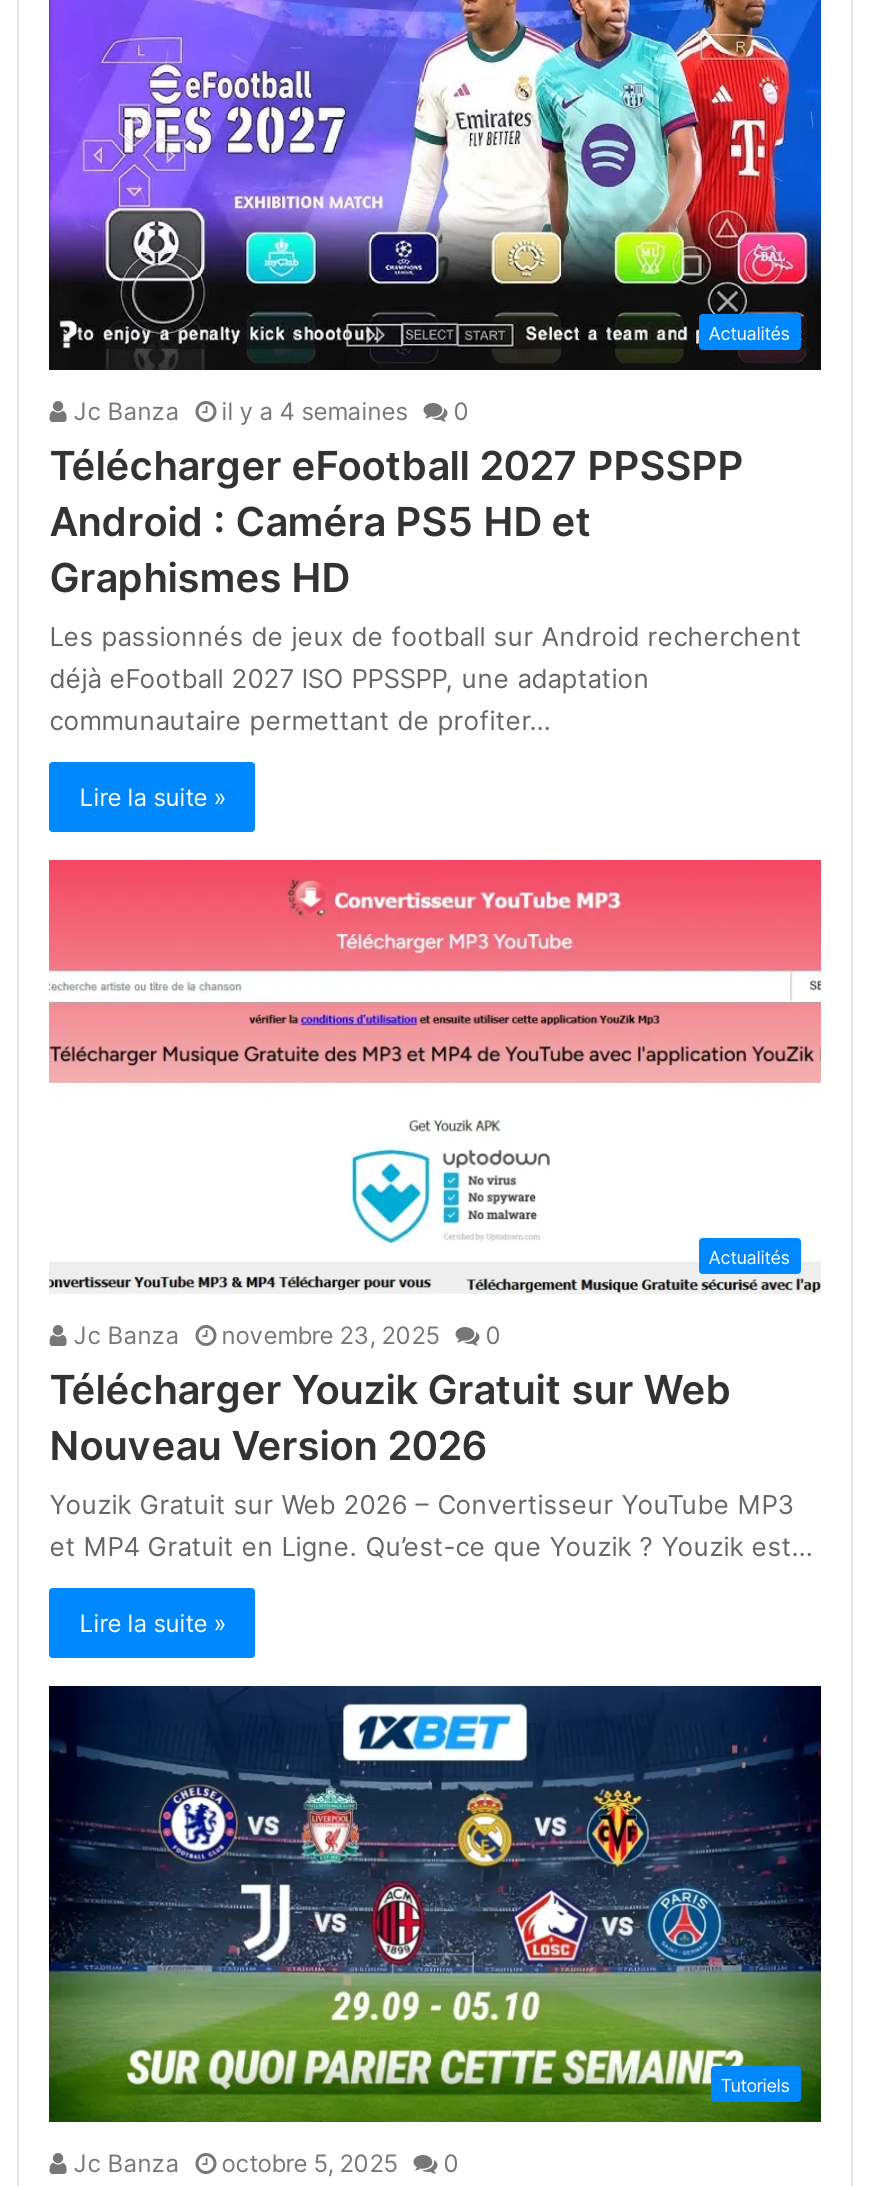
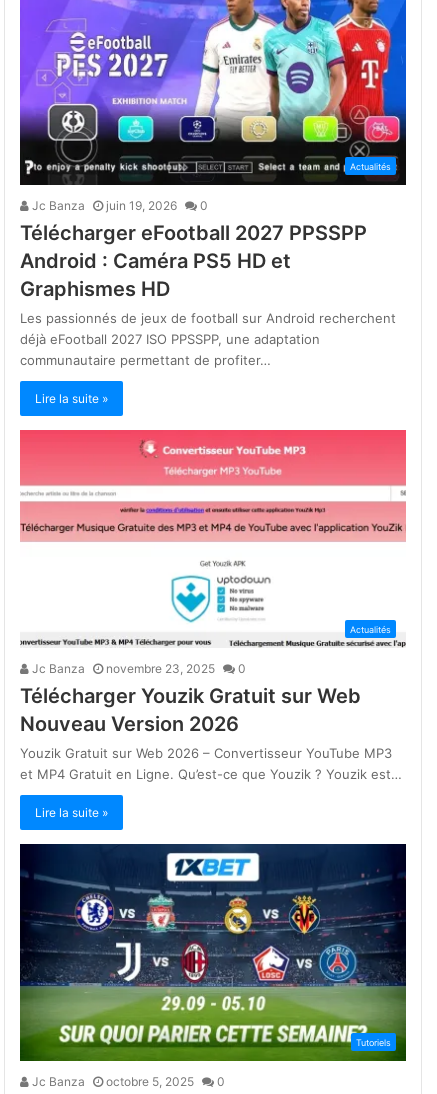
[222,395,408,425] il y a 4 semaines -> [106,198,177,213] juin 19, 2026

